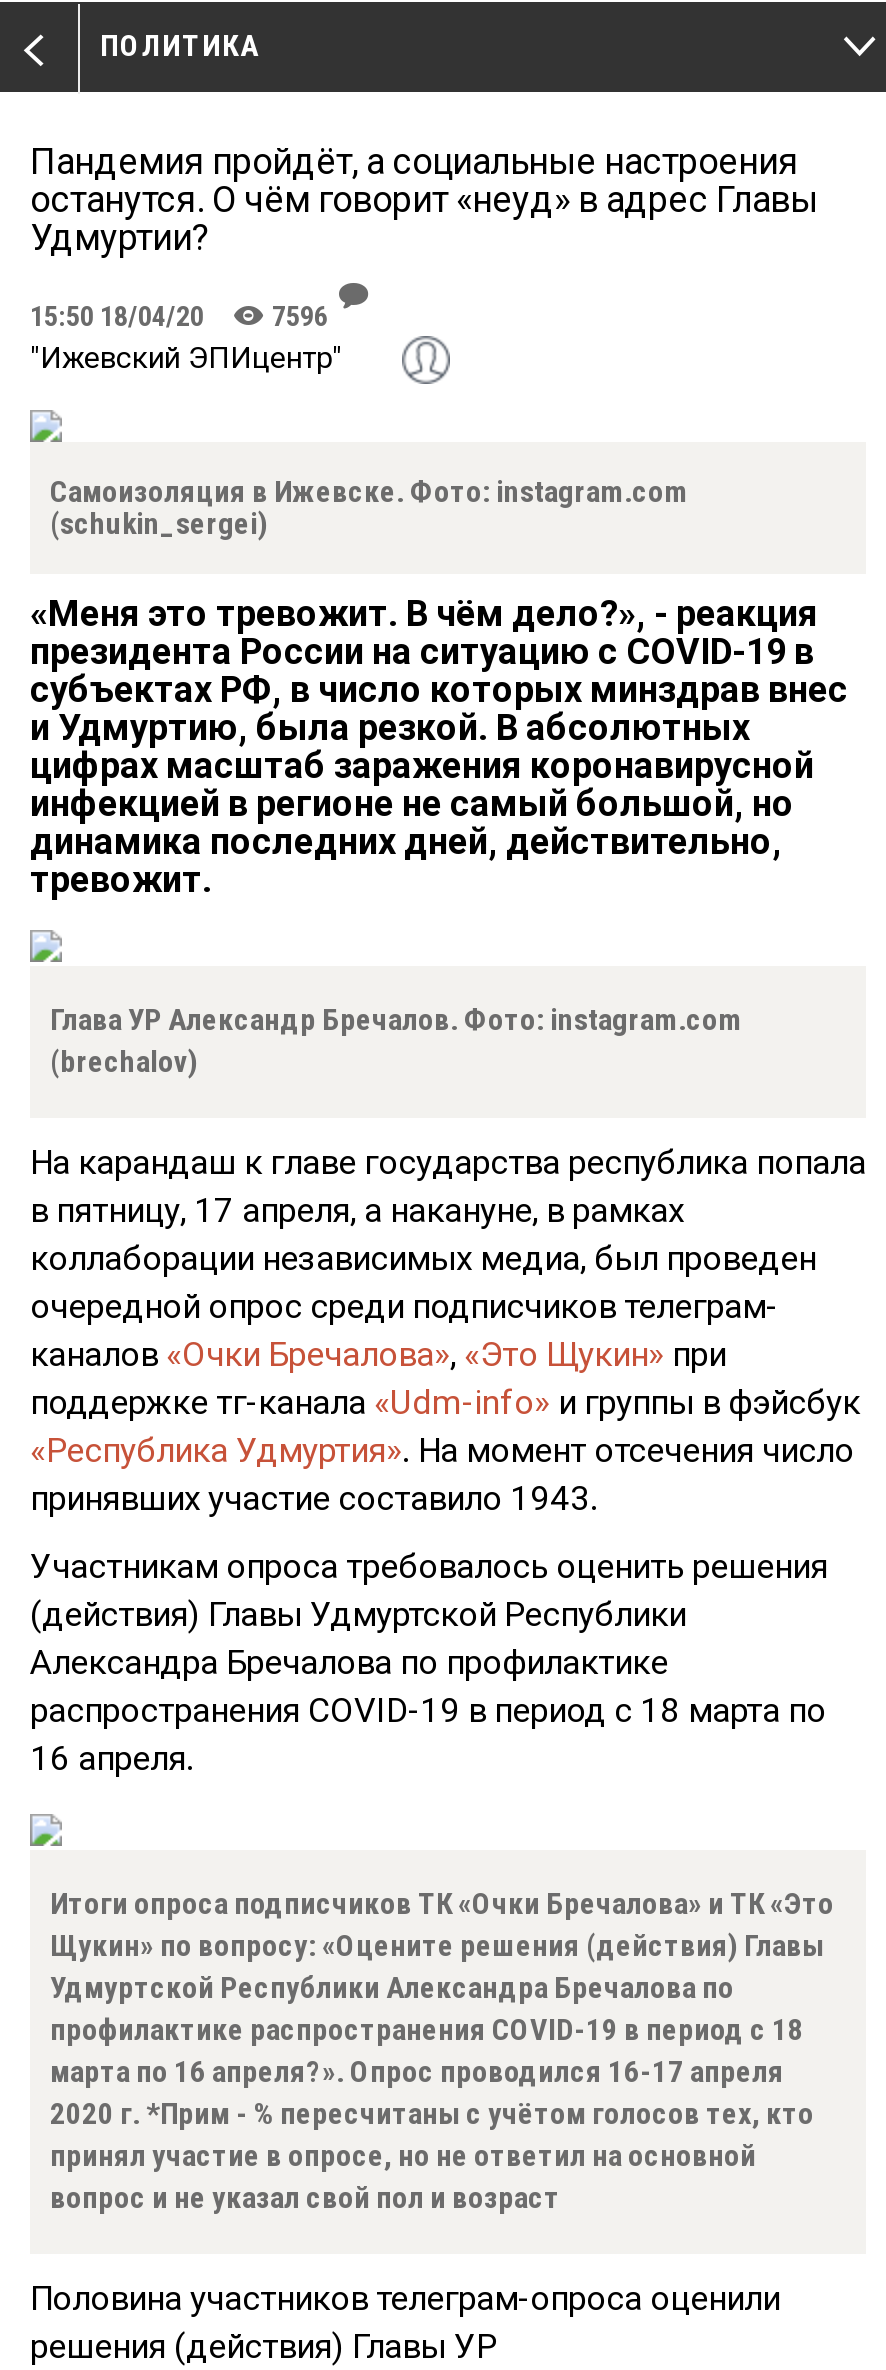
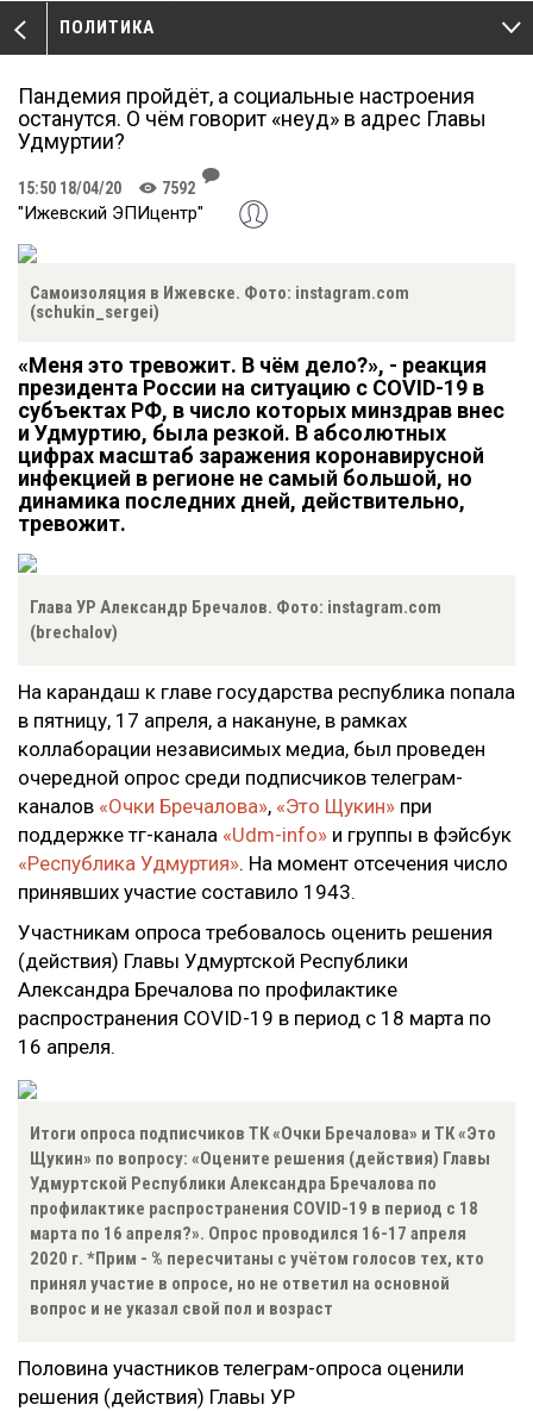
[30,300,328,332] 15:50 18/04/20 K 7596 -> [18,179,195,198] 15:50 18/04/20 K 7592

